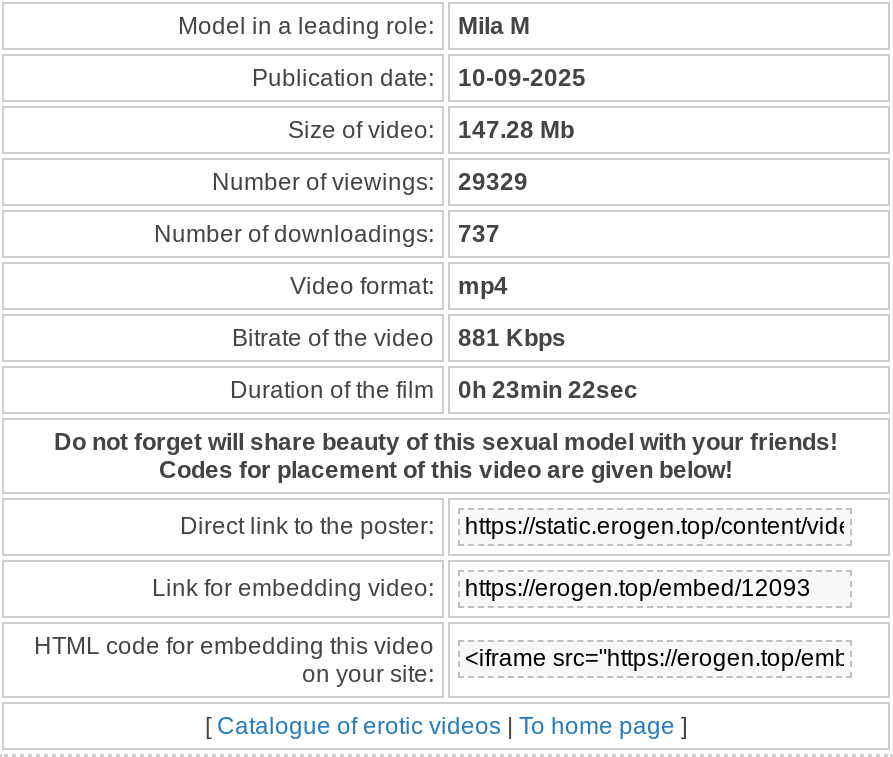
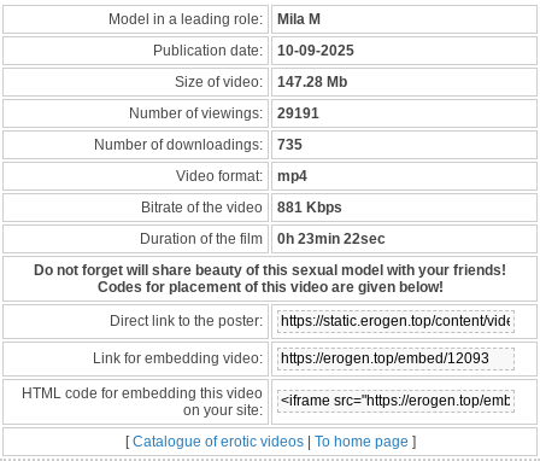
[212,168,528,196] Number of viewings: 29329 -> [129,105,319,122] Number of viewings: 29191
[154,220,500,248] Number of downloadings: 737 -> [94,136,303,153] Number of downloadings: 735

